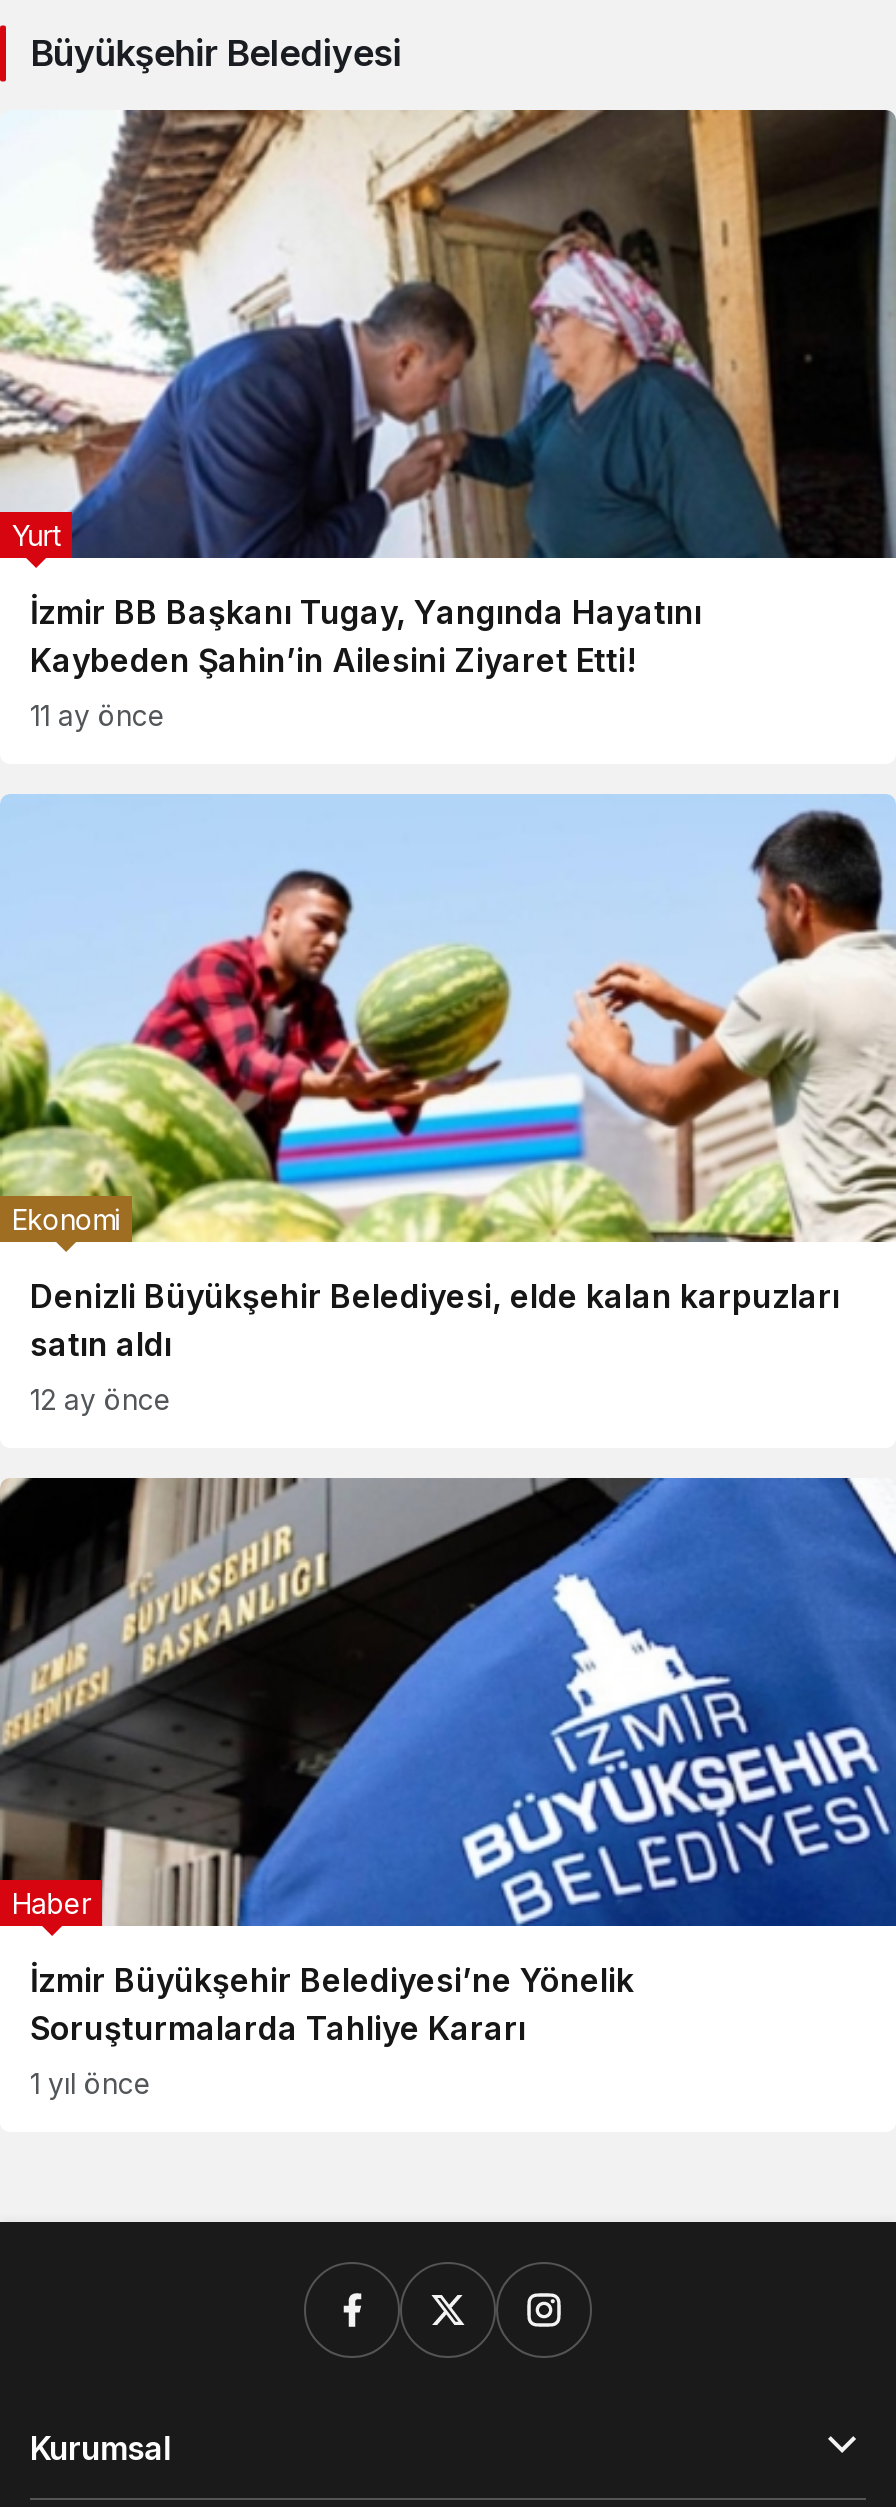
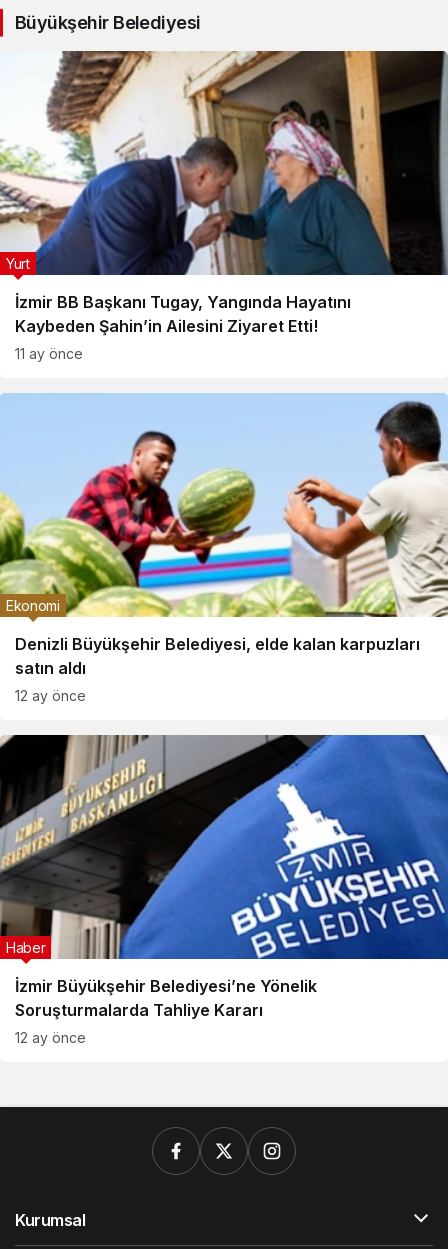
[30,2066,152,2100] 1 yıl önce -> [15,1029,86,1046] 12 ay önce

